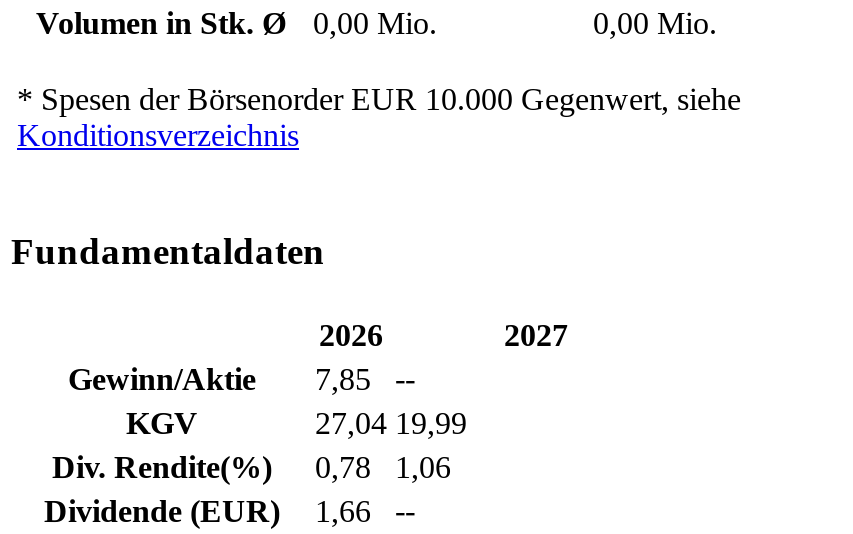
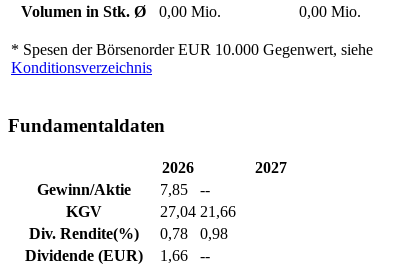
[315,406,467,440] 27,04 19,99 -> [160,203,236,220] 27,04 21,66
[52,450,451,484] Div. Rendite(%) 0,78 1,06 -> [28,225,228,242] Div. Rendite(%) 0,78 0,98

